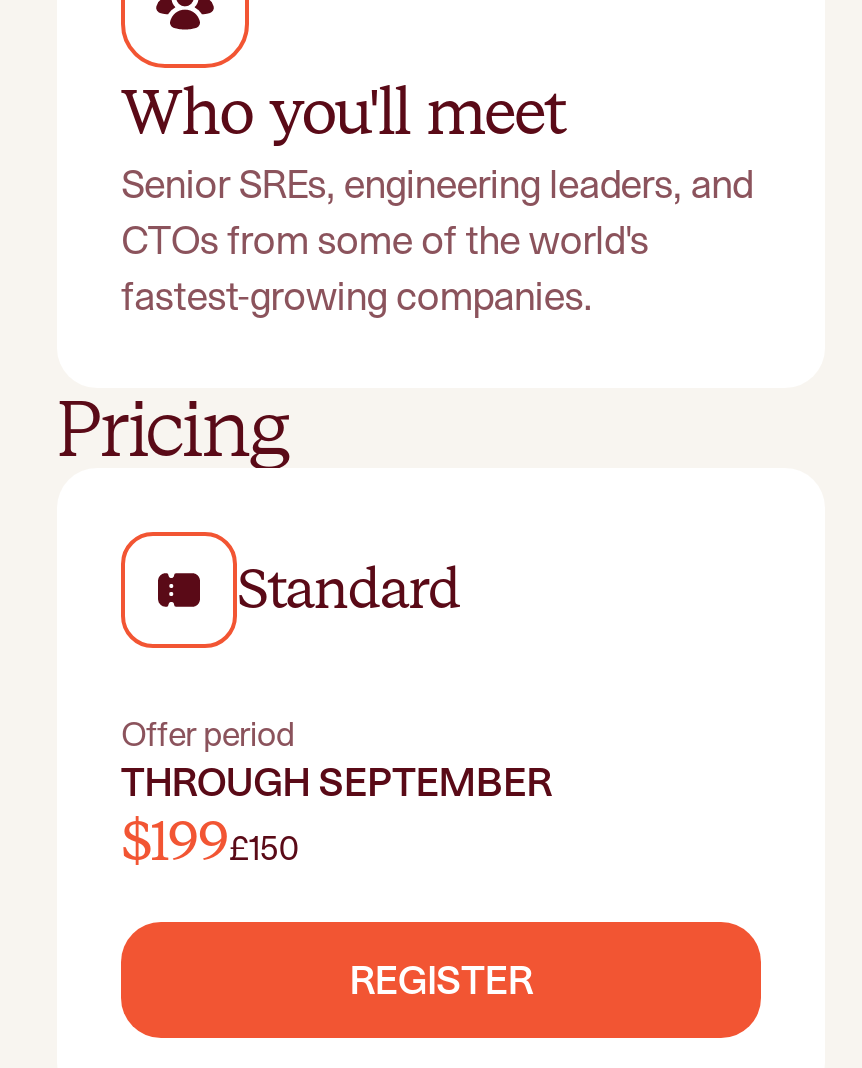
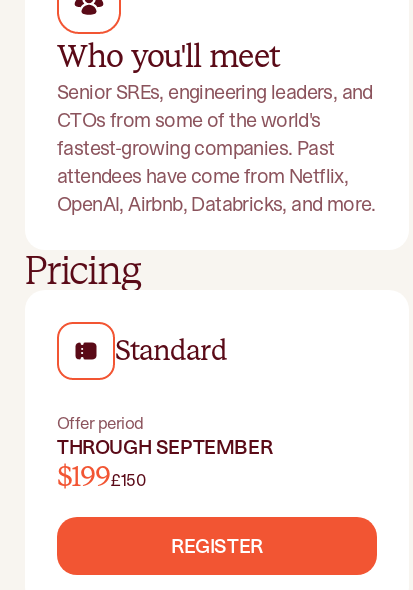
[121,267,592,323] fastest-growing companies. -> [57,134,376,218] fastest-growing companies. Past | attendees have come from Netflix, | OpenAI, Airbnb, Databricks, and more.

